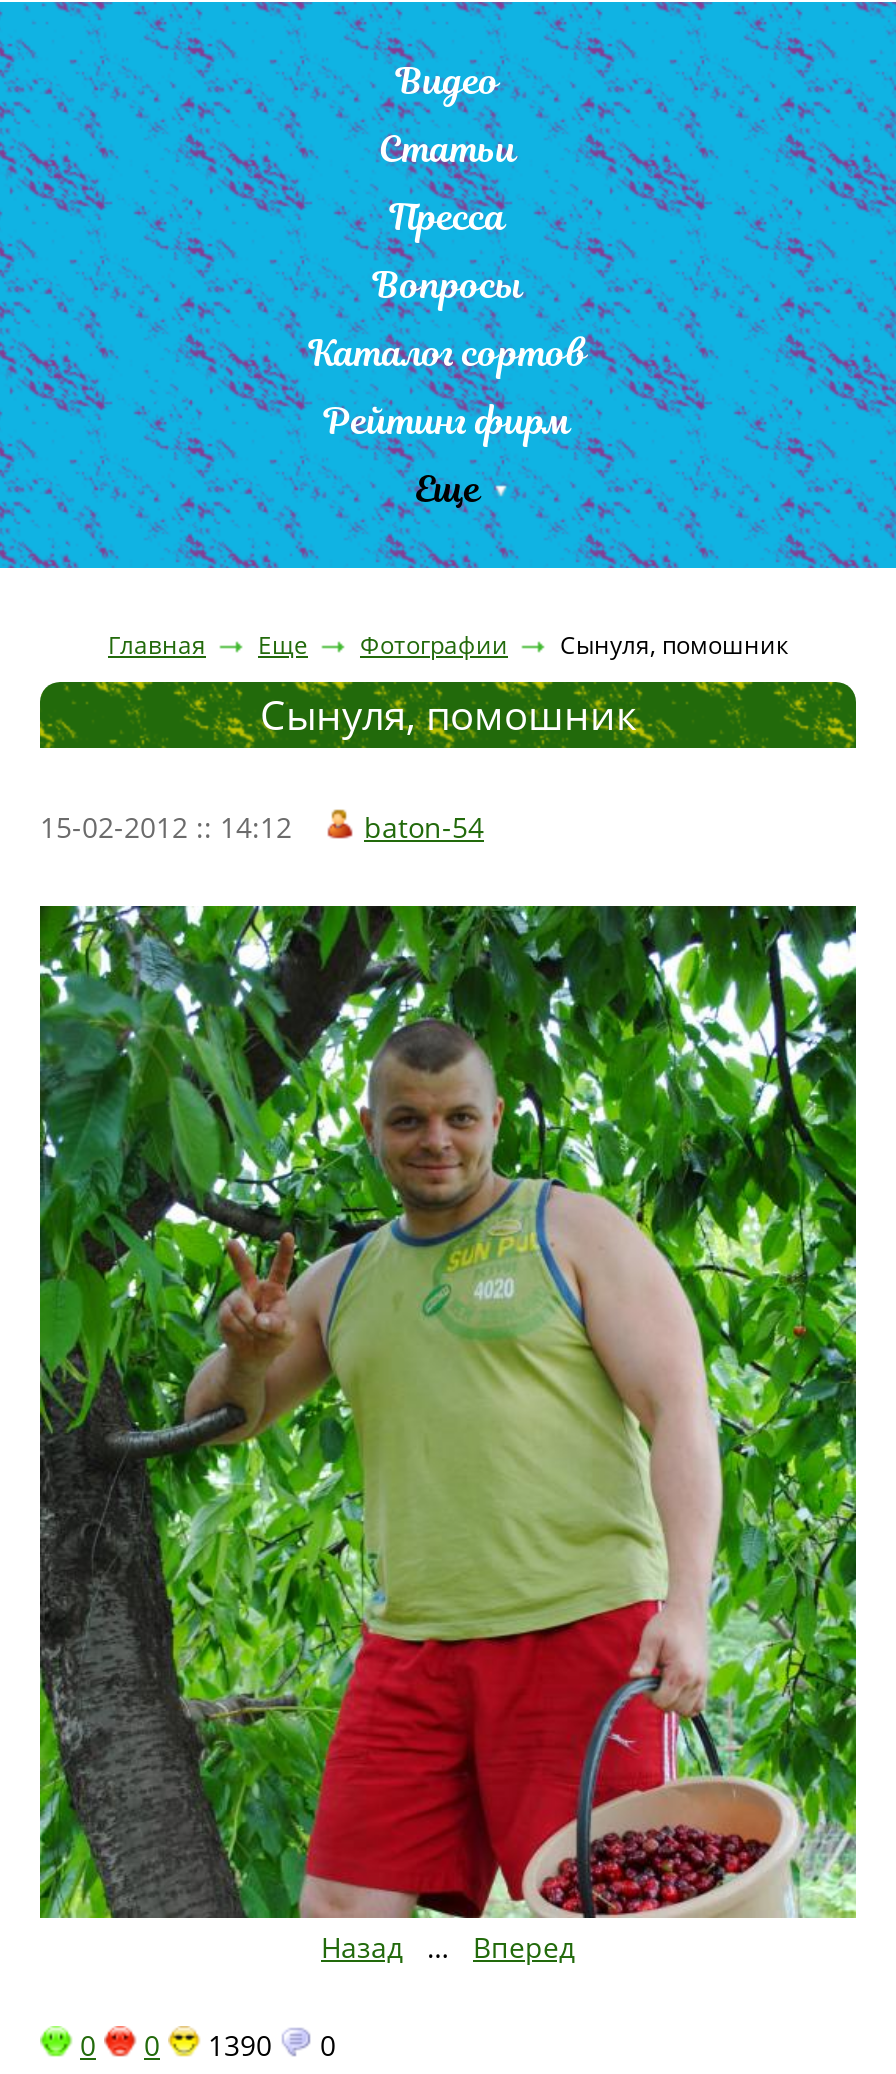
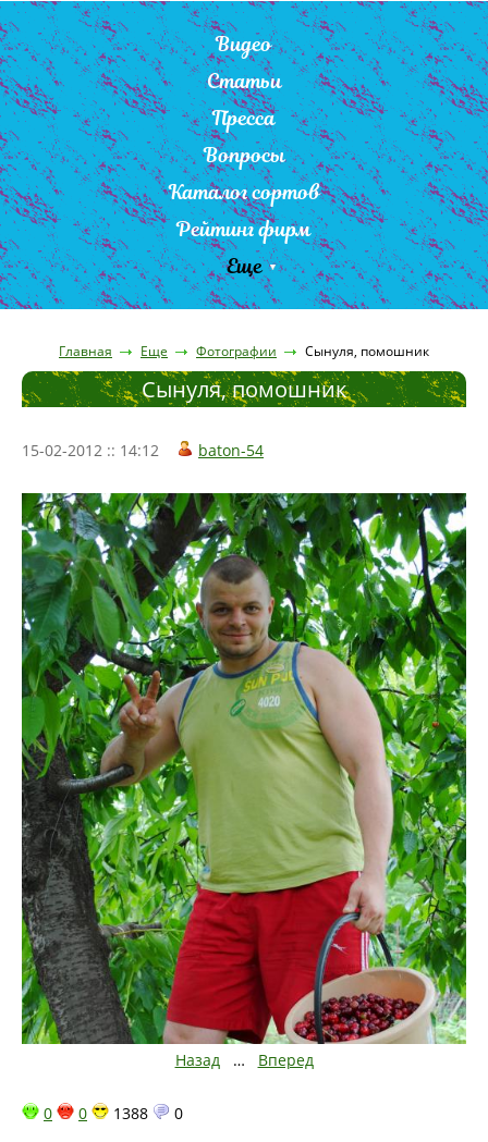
[80,2026,336,2064] 0 0 1390 0 -> [44,1103,183,1124] 0 0 1388 0

